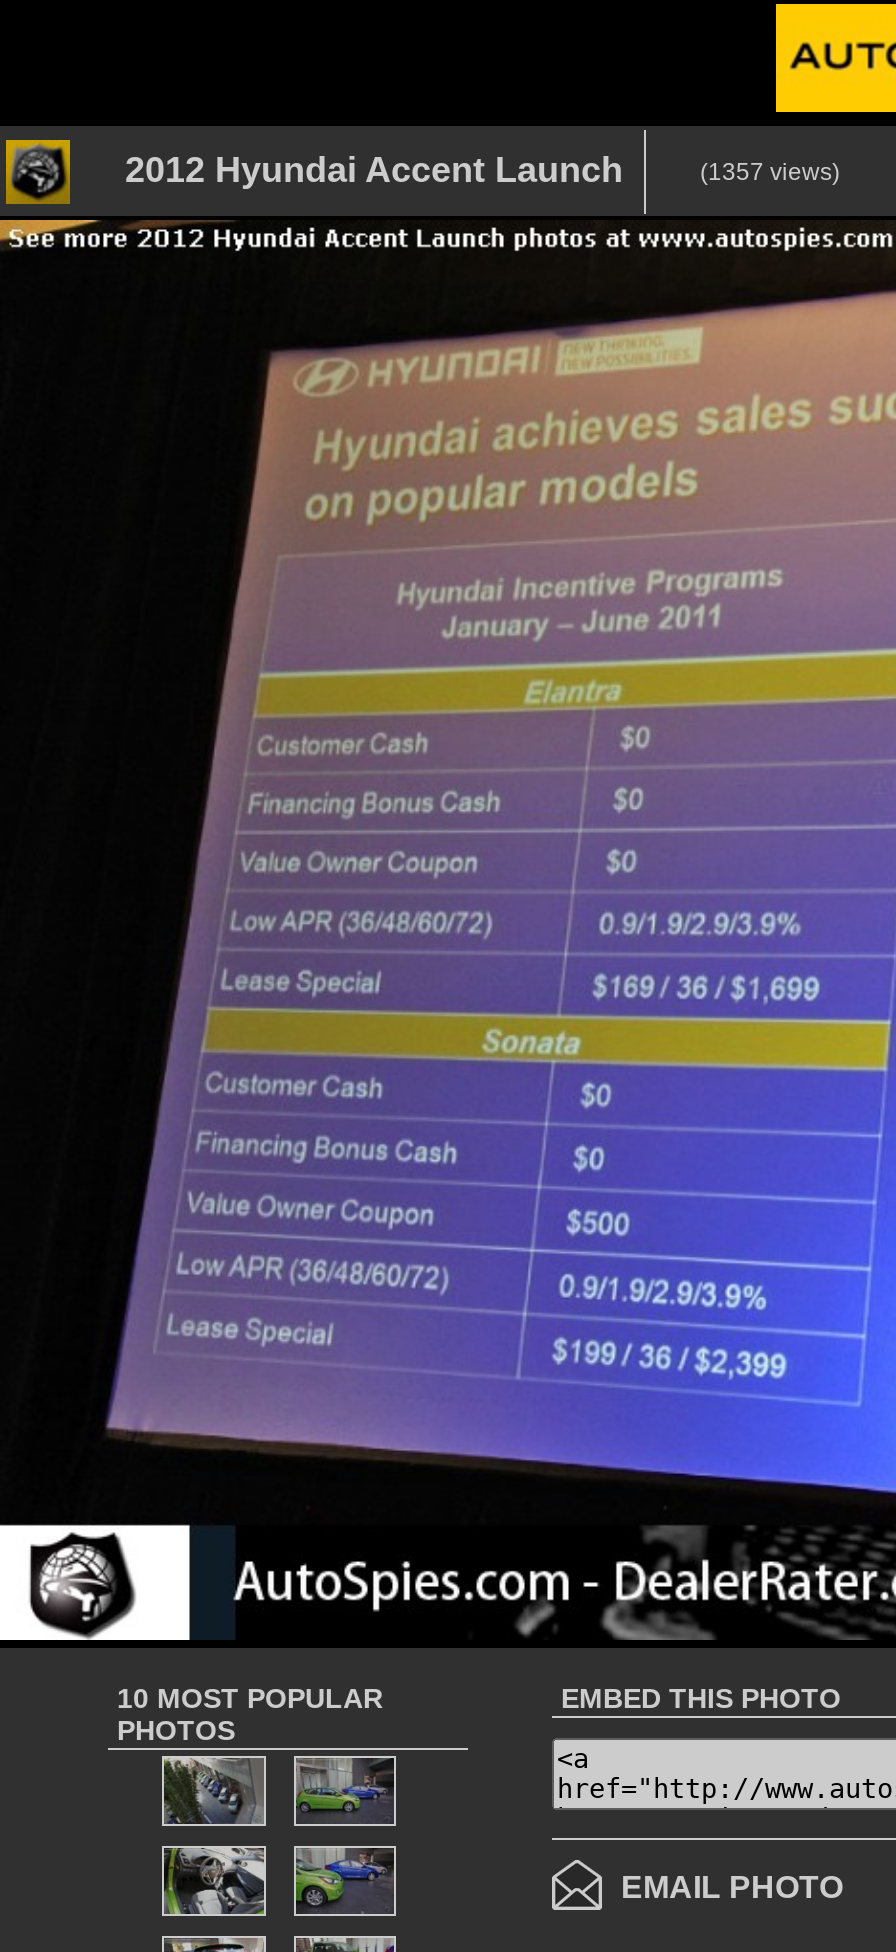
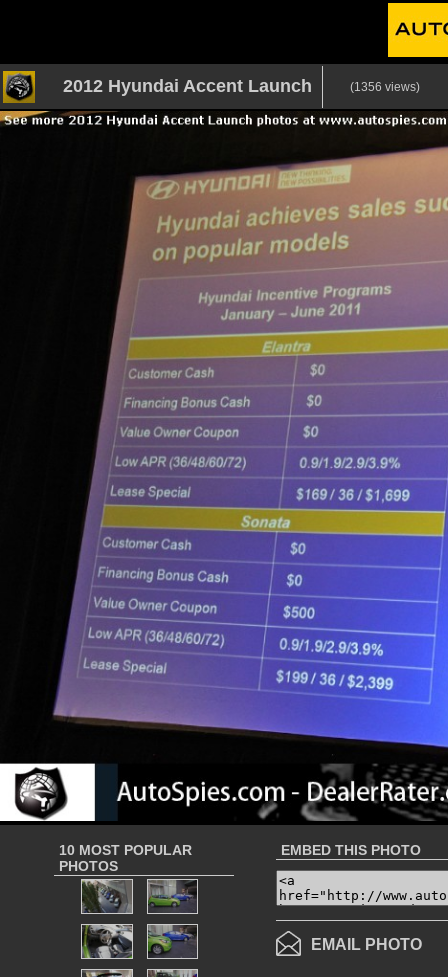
[700,158,840,186] (1357 views) -> [350,80,420,94] (1356 views)

